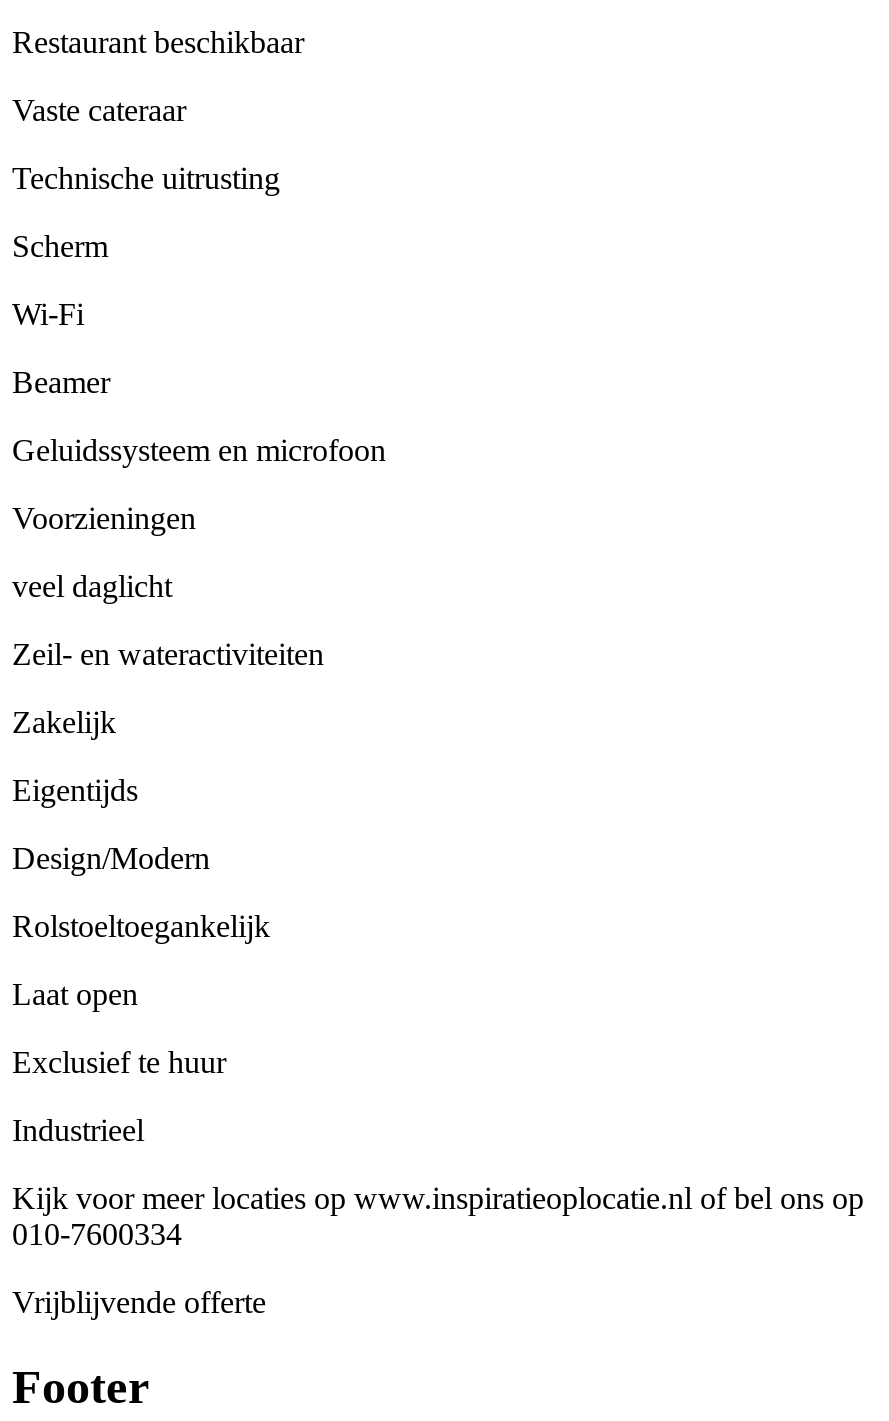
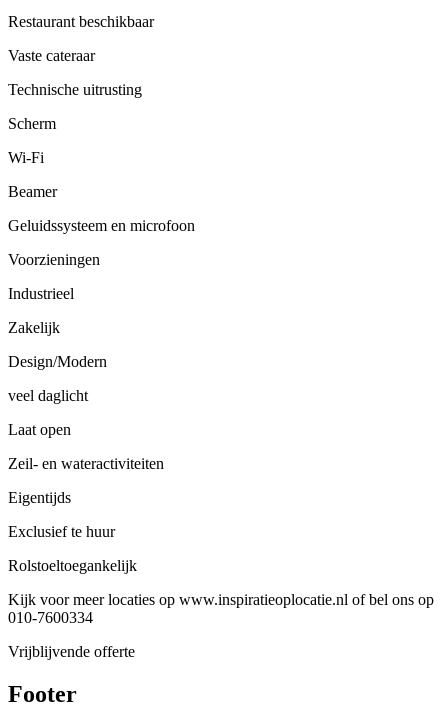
moved [12,569,324,1079] -> [8,319,164,574]: Zakelijk | Design/Modern | veel daglicht | Laat open | Zeil- en wateractiviteiten | Eigentijds | Exclusief te huur | Rolstoeltoegankelijk
moved [12,1113,144,1147] -> [8,285,74,302]: Industrieel

